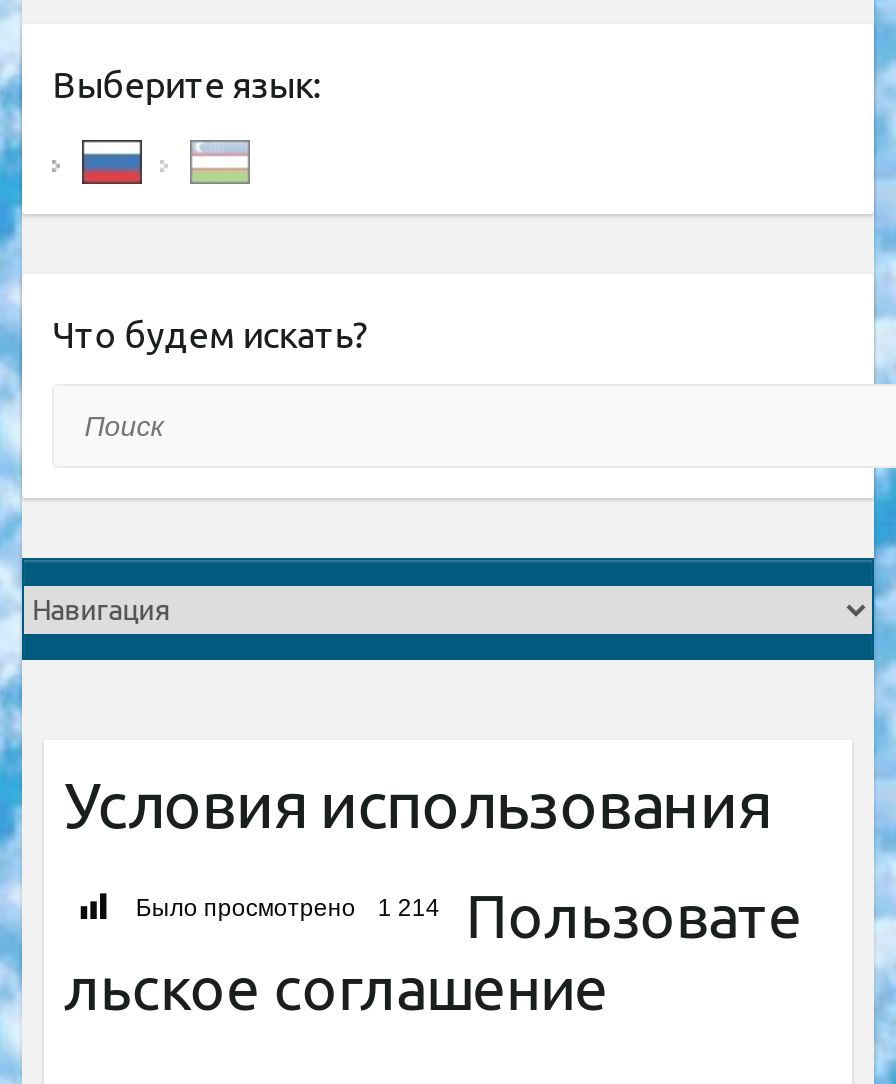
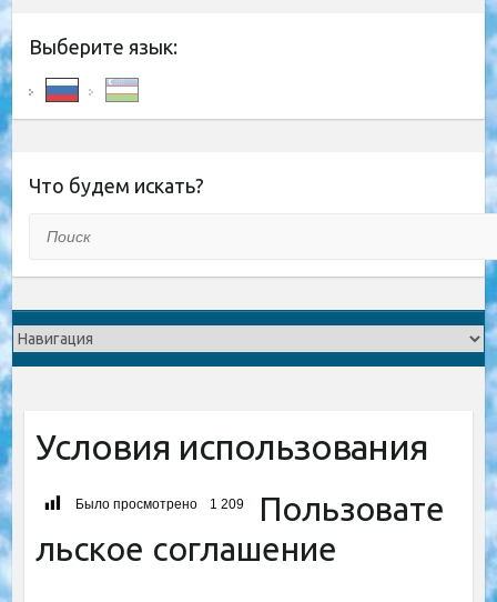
[136,882,802,950] Было просмотрено 1 214 Пользовате -> [75,490,445,528] Было просмотрено 1 209 Пользовате

